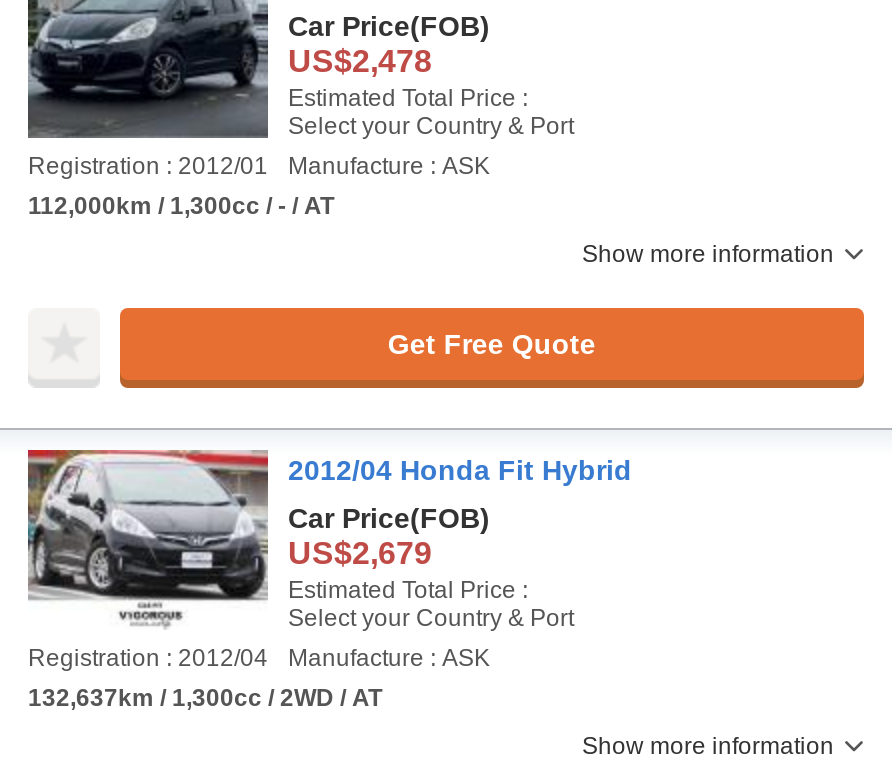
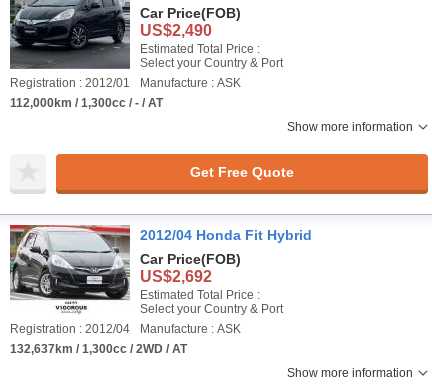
[288,44,432,78] US$2,478 -> [140,22,212,39] US$2,490
[288,536,432,570] US$2,679 -> [140,268,212,285] US$2,692

